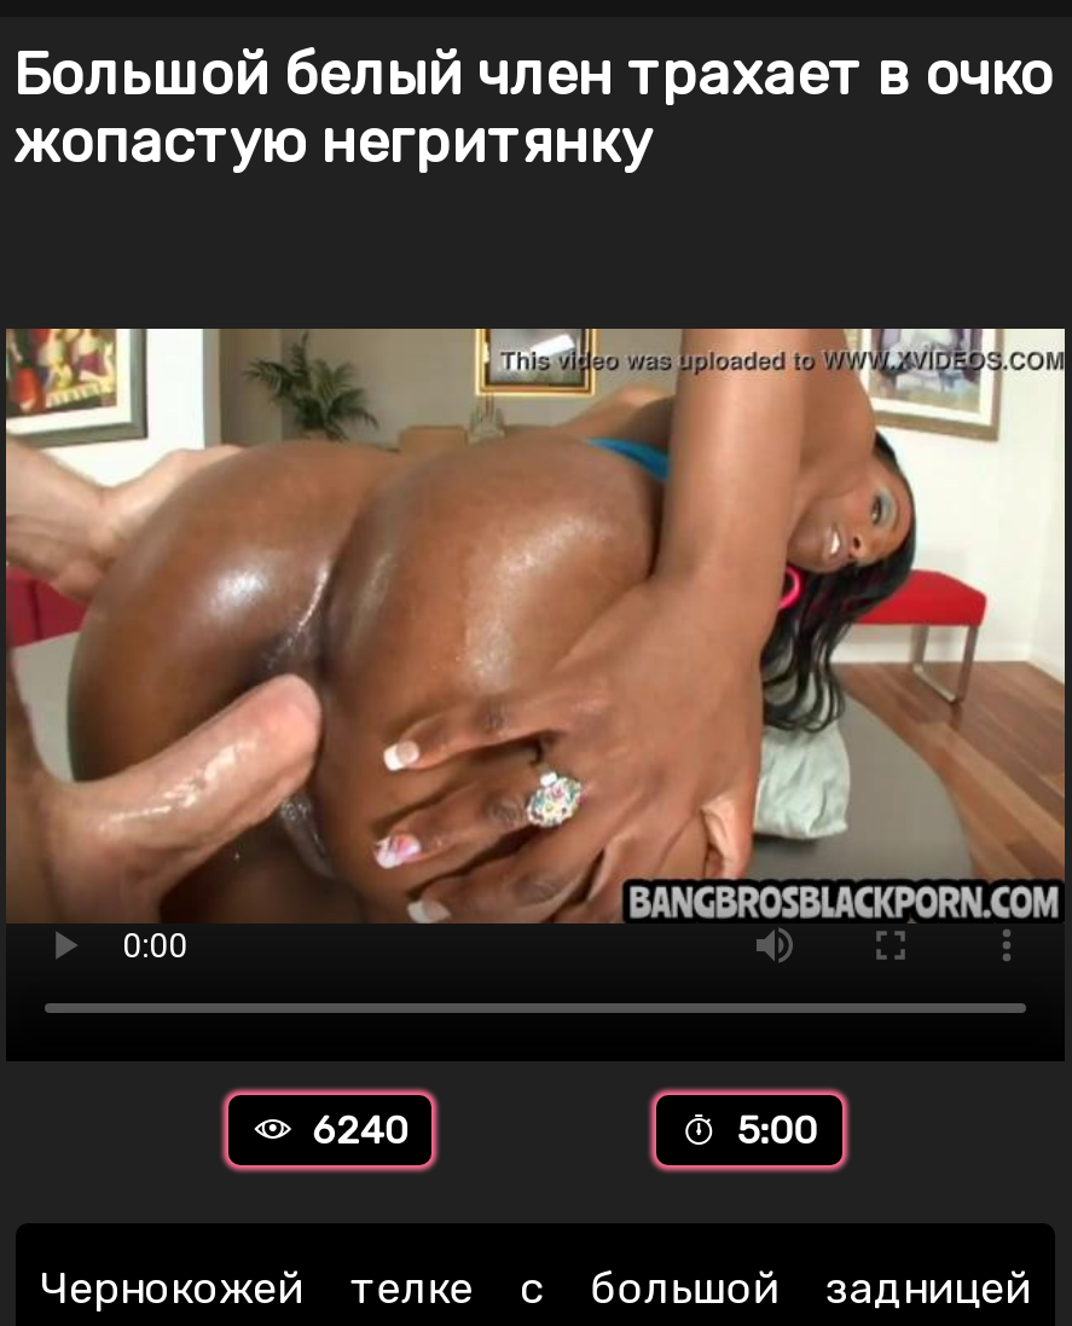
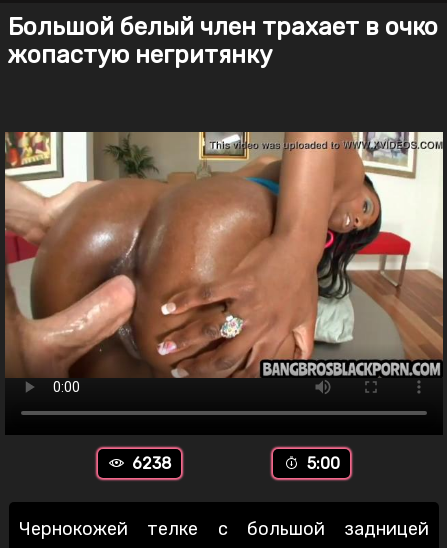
[302,1107,408,1153] 6240 -> [128,454,171,473] 6238

